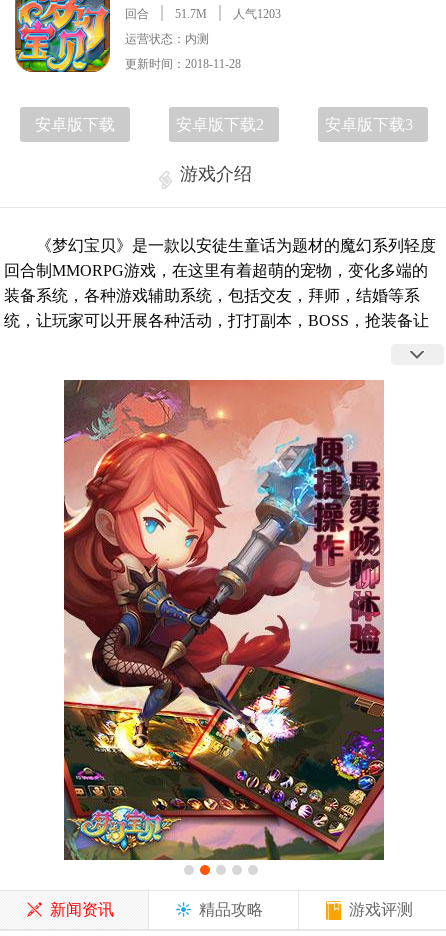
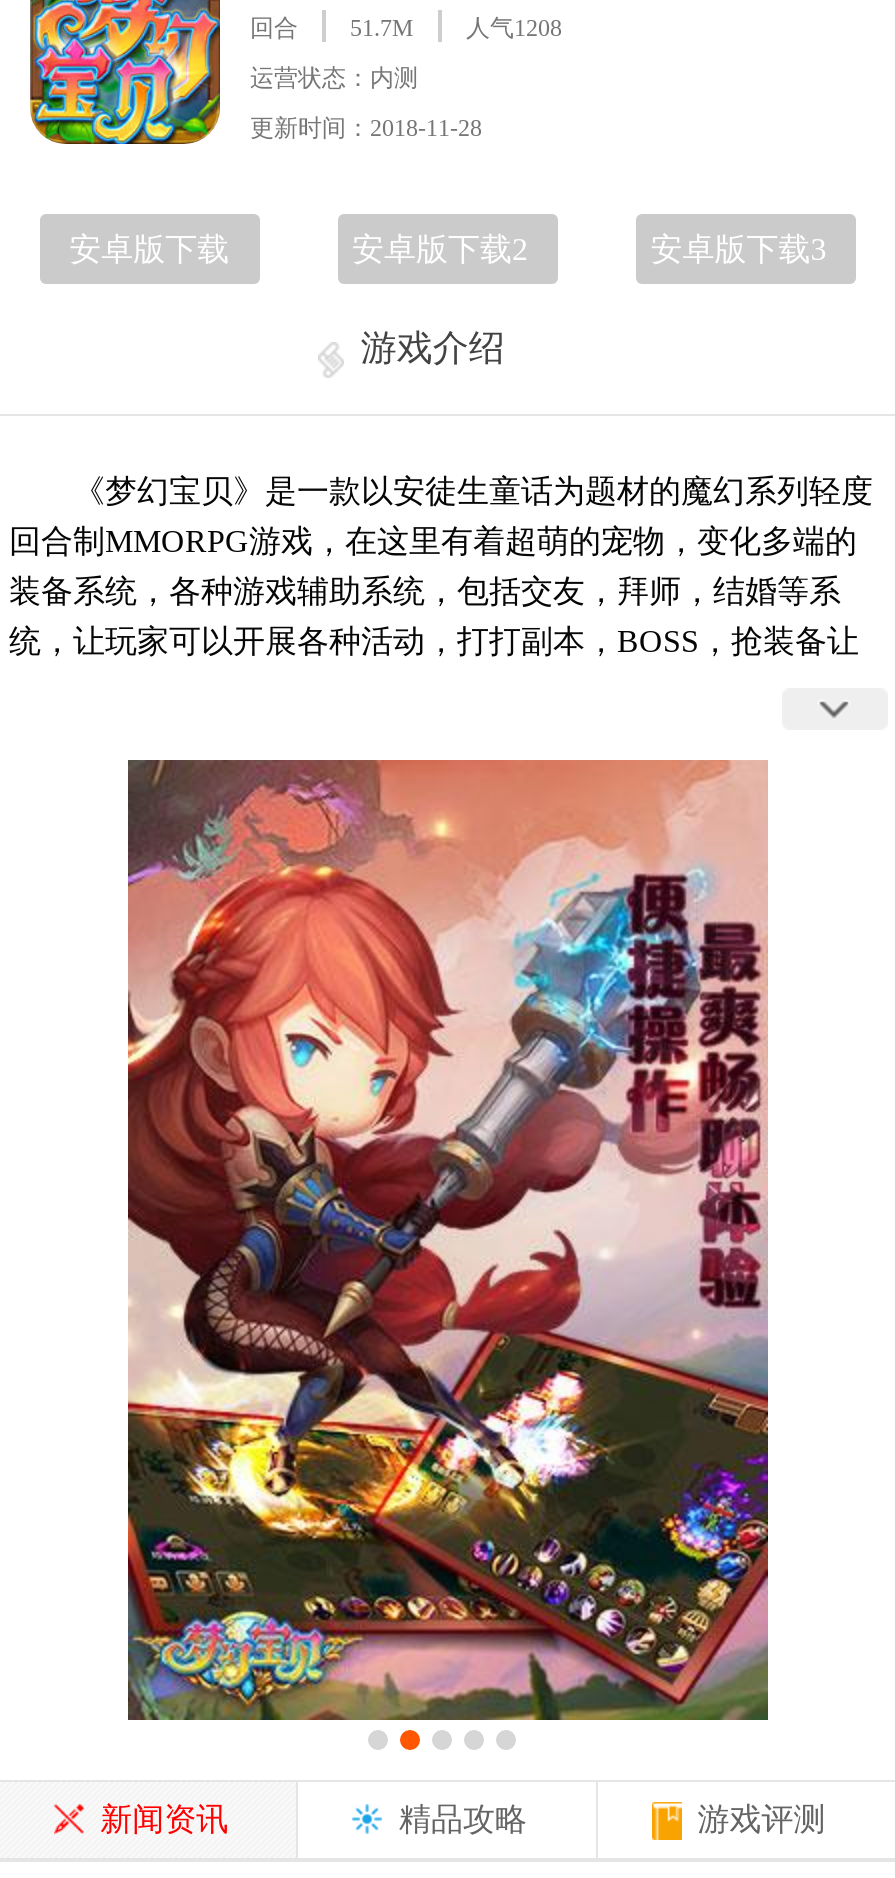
[125,7,281,21] 回合 51.7M 人气1203 -> [250,14,562,42] 回合 51.7M 人气1208

